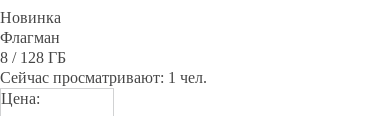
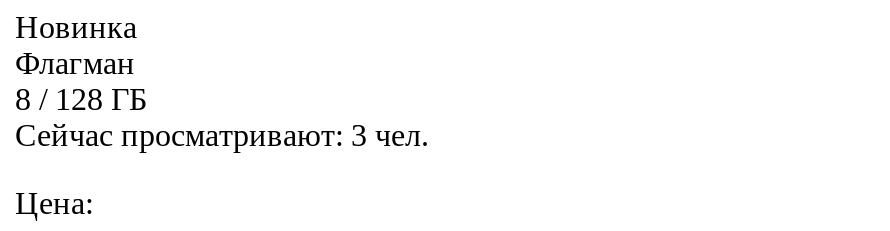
[0,69,207,86] Сейчас просматривают: 1 чел. -> [15,117,429,151] Сейчас просматривают: 3 чел.

